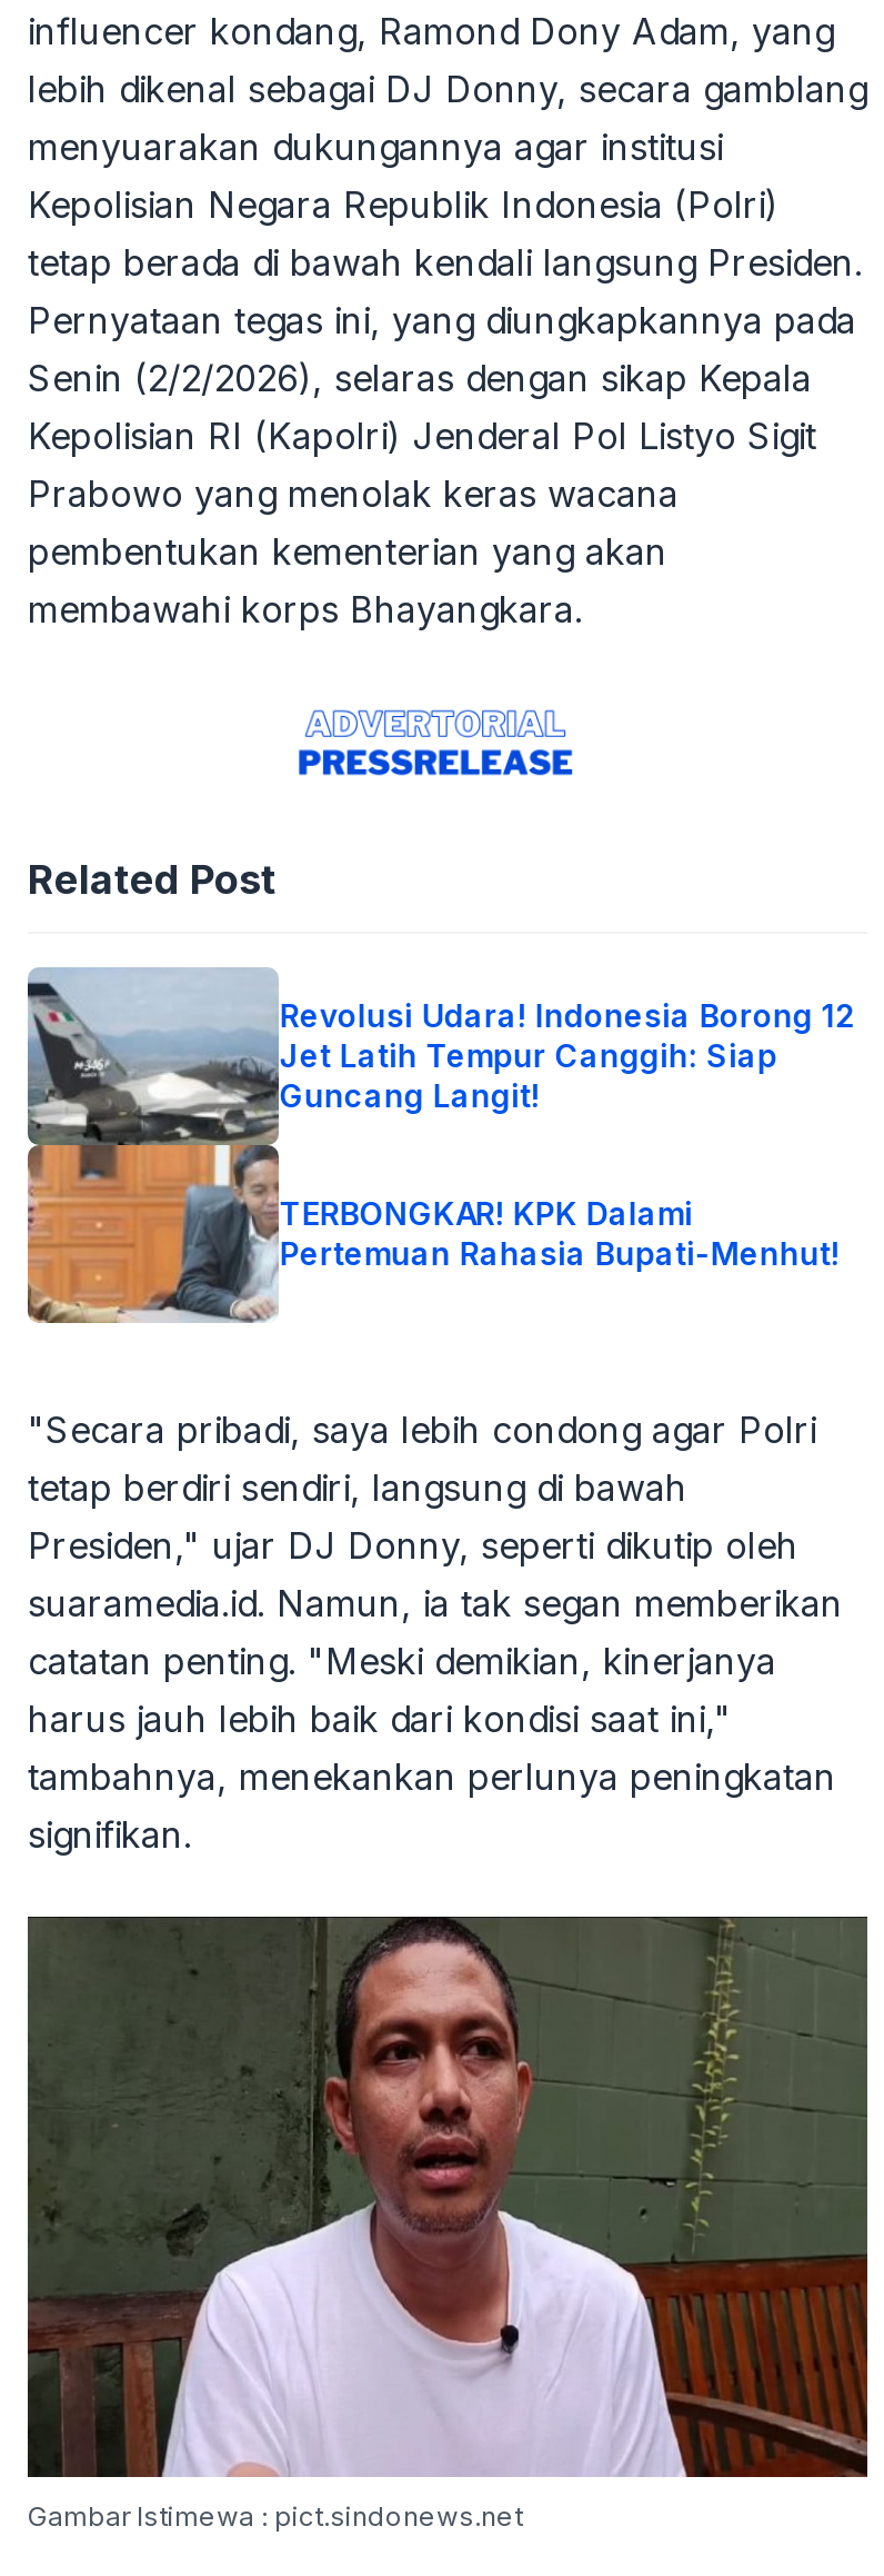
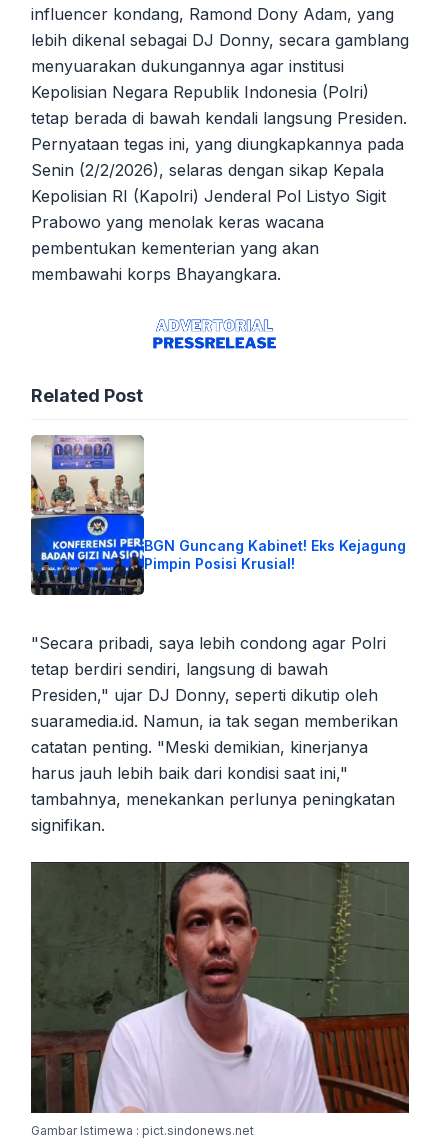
[26,967,855,1325] [image] | Revolusi Udara! Indonesia Borong 12 | Jet Latih Tempur Canggih: Siap | Guncang Langit! | TERBONGKAR! KPK Dalami | Pertemuan Rahasia Bupati-Menhut! -> [30,435,406,596] [image] | BGN Guncang Kabinet! Eks Kejagung | Pimpin Posisi Krusial!

